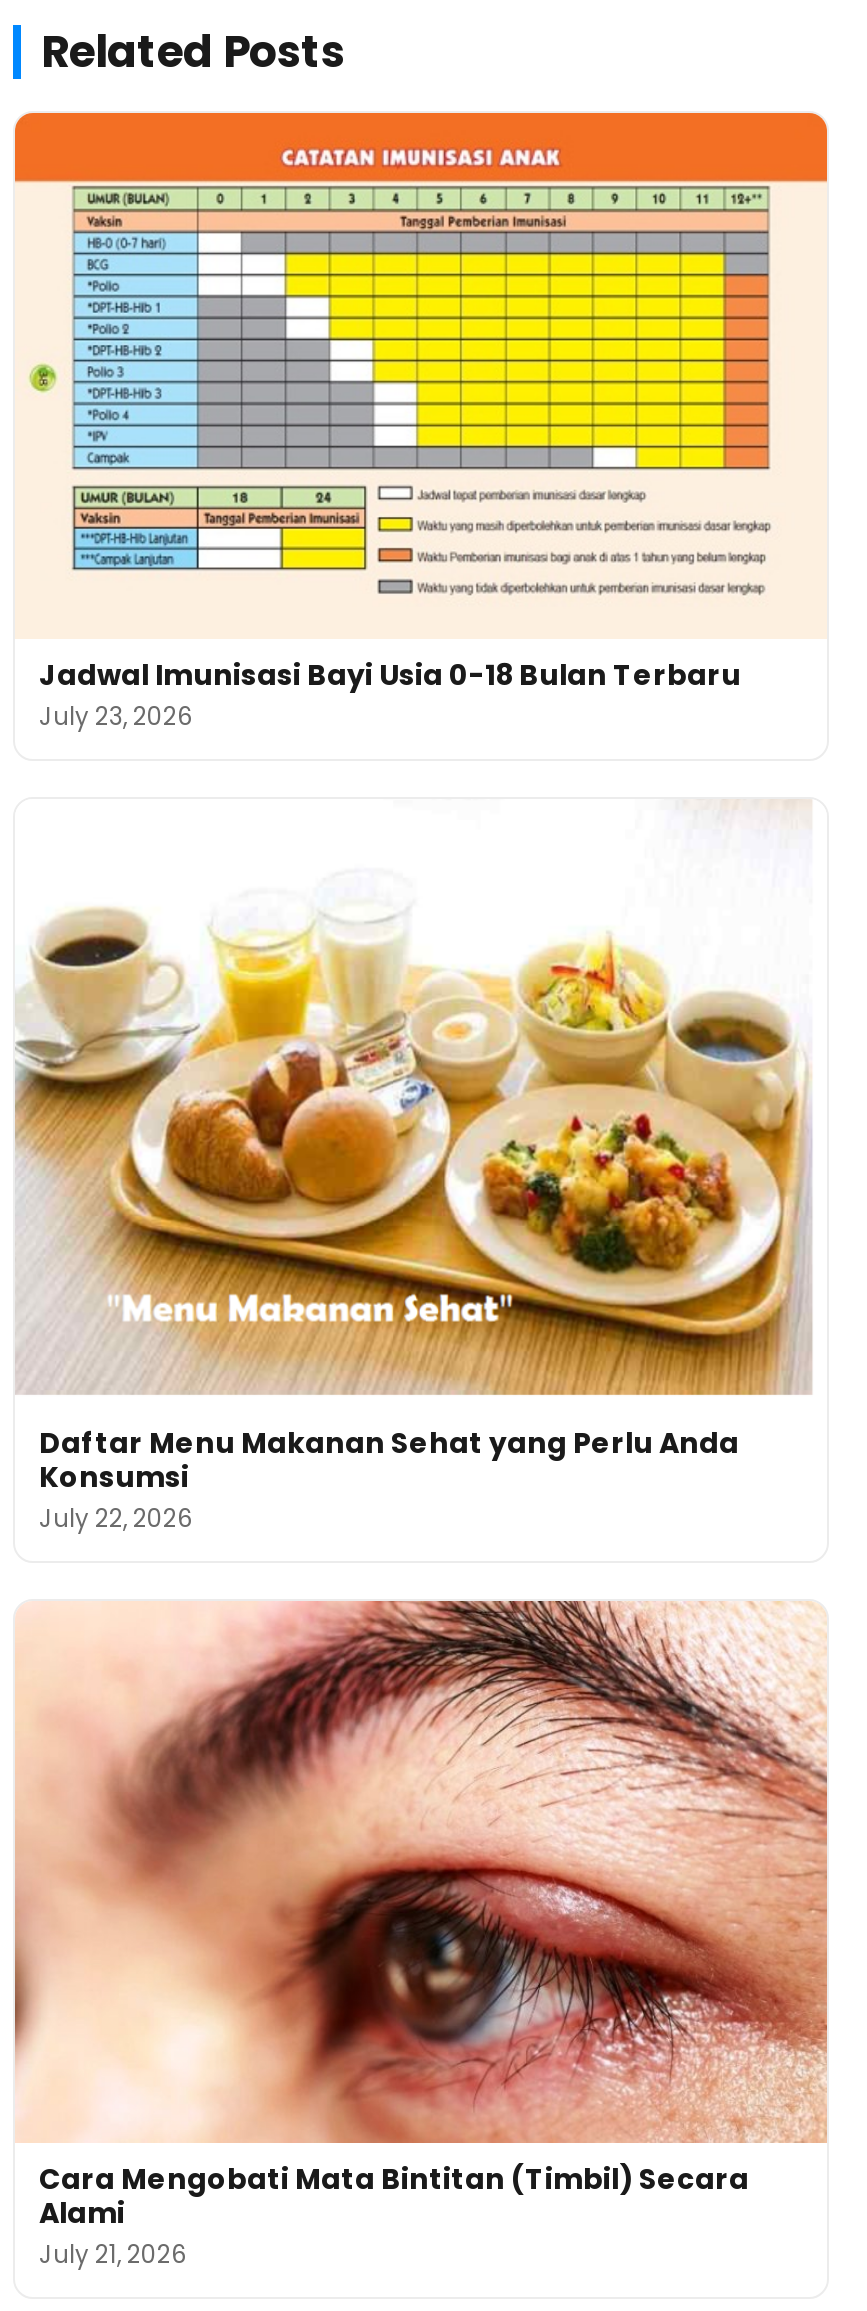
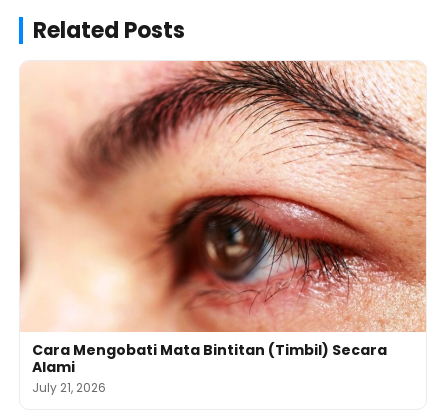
[13,111,829,734] [image] | Jadwal Imunisasi Bayi Usia 0-18 Bulan Terbaru | July 23, 2026 -> none
[13,907,813,1535] [image] | Daftar Menu Makanan Sehat yang Perlu Anda | Konsumsi | July 22, 2026 -> none

